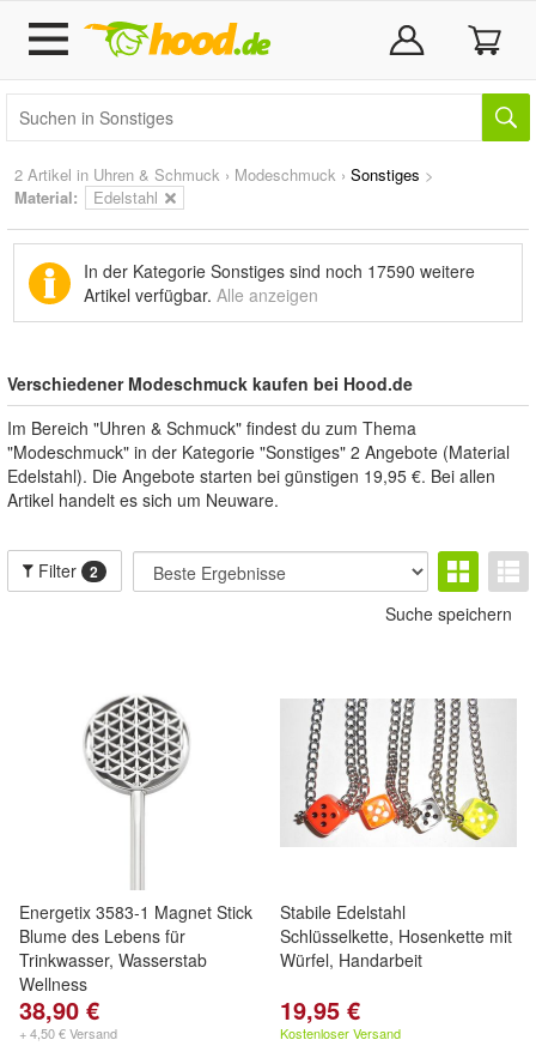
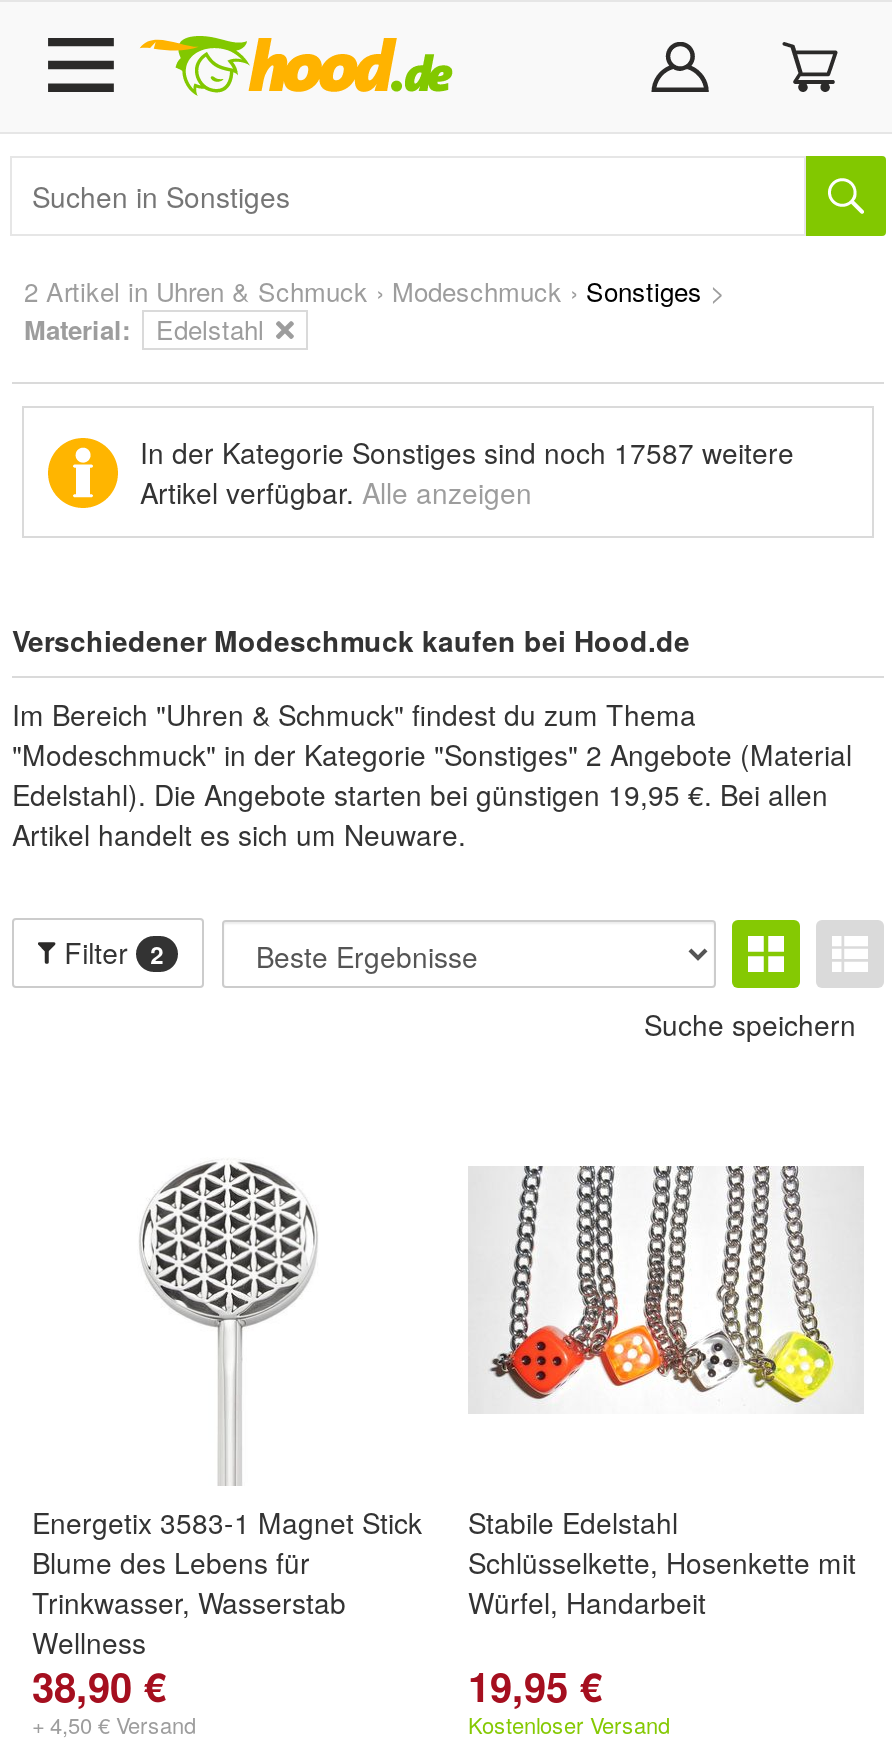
[84,259,475,283] In der Kategorie Sonstiges sind noch 17590 weitere -> [140,432,794,472] In der Kategorie Sonstiges sind noch 17587 weitere

